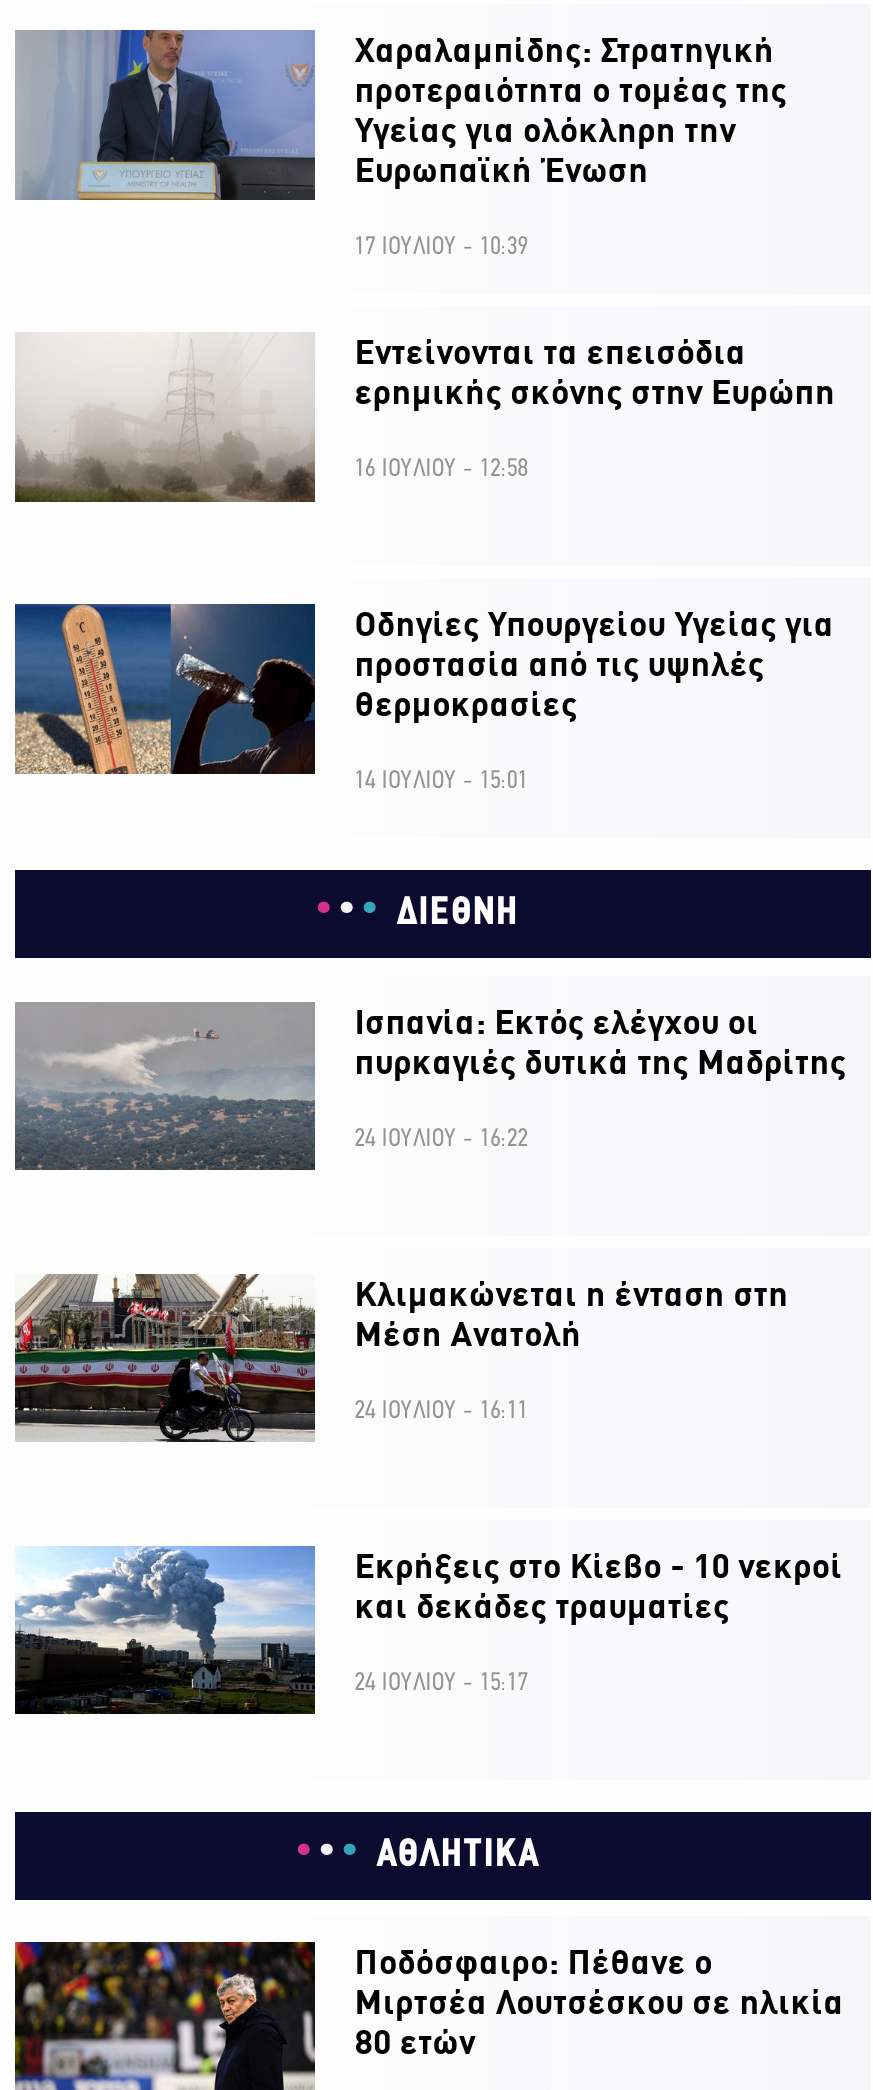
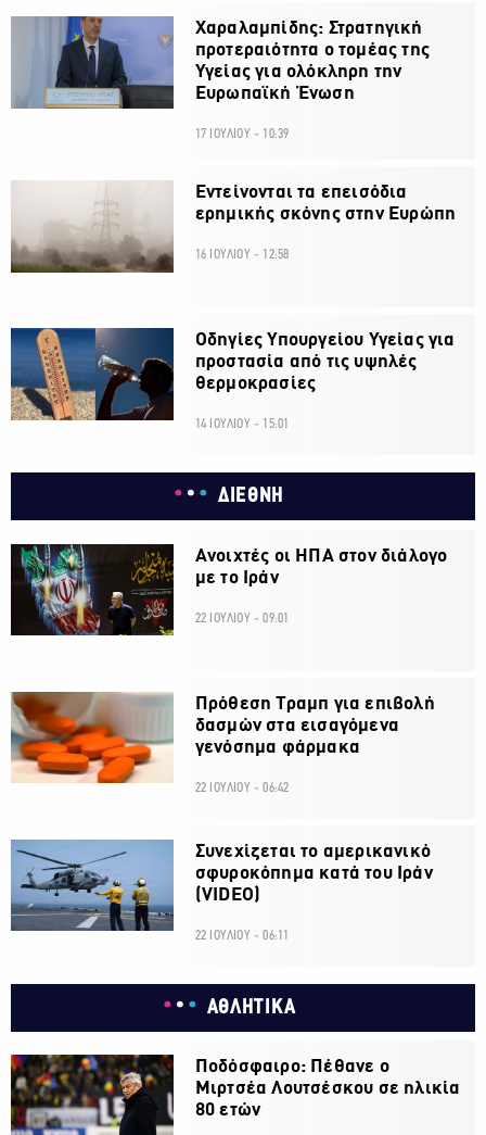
[13,1004,846,1170] [image] | Ισπανία: Εκτός ελέγχου οι | πυρκαγιές δυτικά της Μαδρίτης -> [10,544,447,636] [image] | Ανοιχτές οι ΗΠΑ στον διάλογο | με το Ιράν
[355,1126,528,1152] 24 ΙΟΥΛΙΟΥ - 16:22 -> [195,611,289,625] 22 ΙΟΥΛΙΟΥ - 09:01
[13,1274,789,1444] [image] | Κλιμακώνεται η ένταση στη | Μέση Ανατολή -> [11,691,435,784] [image] | Πρόθεση Τραμπ για επιβολή | δασμών στα εισαγόμενα | γενόσημα φάρμακα
[355,1398,528,1424] 24 ΙΟΥΛΙΟΥ - 16:11 -> [195,781,289,795] 22 ΙΟΥΛΙΟΥ - 06:42
[13,1548,843,1716] [image] | Εκρήξεις στο Κίεβο - 10 νεκροί | και δεκάδες τραυματίες -> [10,840,433,932] [image] | Συνεχίζεται το αμερικανικό | σφυροκόπημα κατά του Ιράν | (VIDEO)
[355,1670,528,1696] 24 ΙΟΥΛΙΟΥ - 15:17 -> [195,929,289,943] 22 ΙΟΥΛΙΟΥ - 06:11

